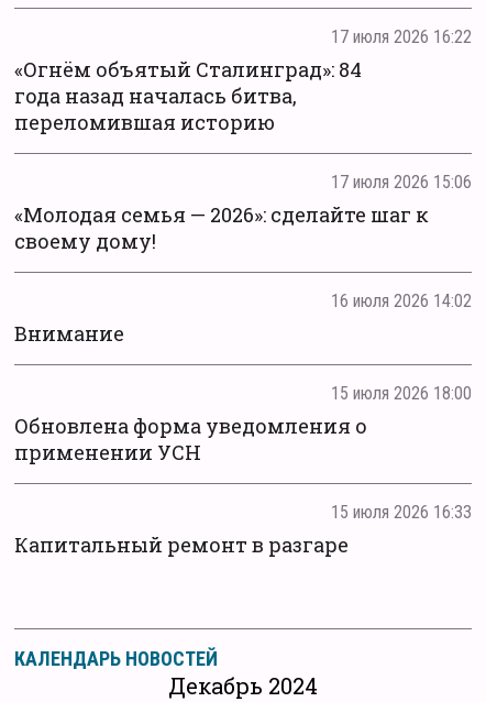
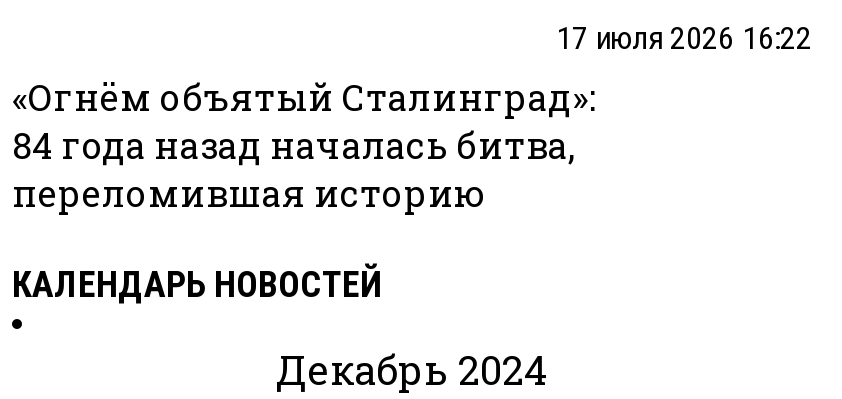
[14,171,472,557] 17 июля 2026 15:06 | «Молодая семья — 2026»: сделайте шаг к | своему дому! | 16 июля 2026 14:02 | Внимание | 15 июля 2026 18:00 | Обновлена форма уведомления о | применении УСН | 15 июля 2026 16:33 | Капитальный ремонт в разгаре -> none
moved [14,646,218,670] -> [12,262,382,304]: КАЛЕНДАРЬ НОВОСТЕЙ

